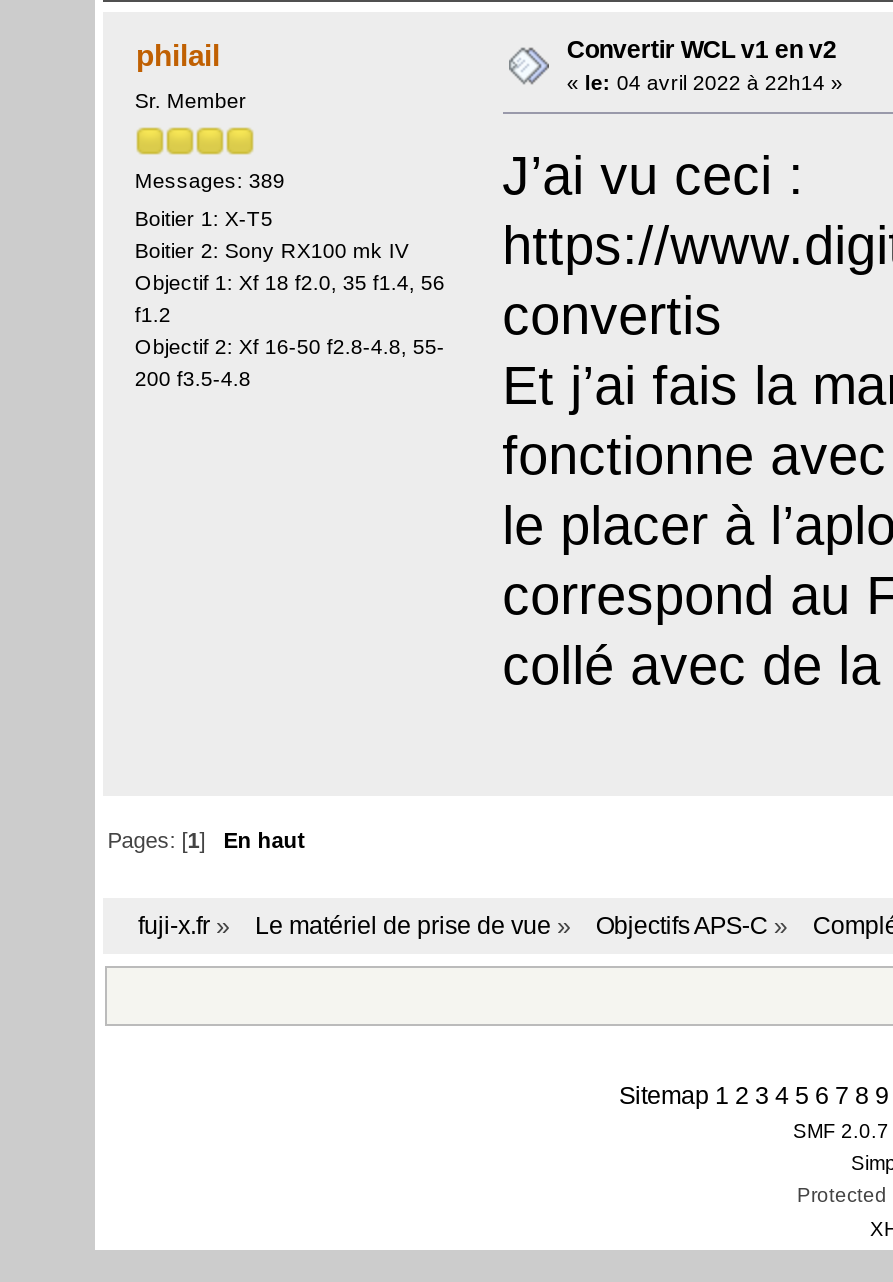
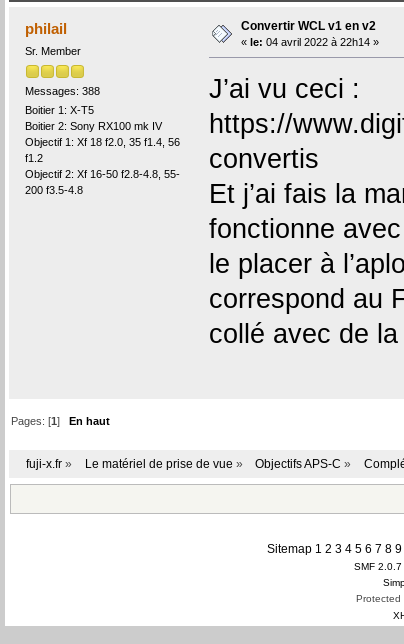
[135,169,285,193] Messages: 389 -> [25,85,100,97] Messages: 388

